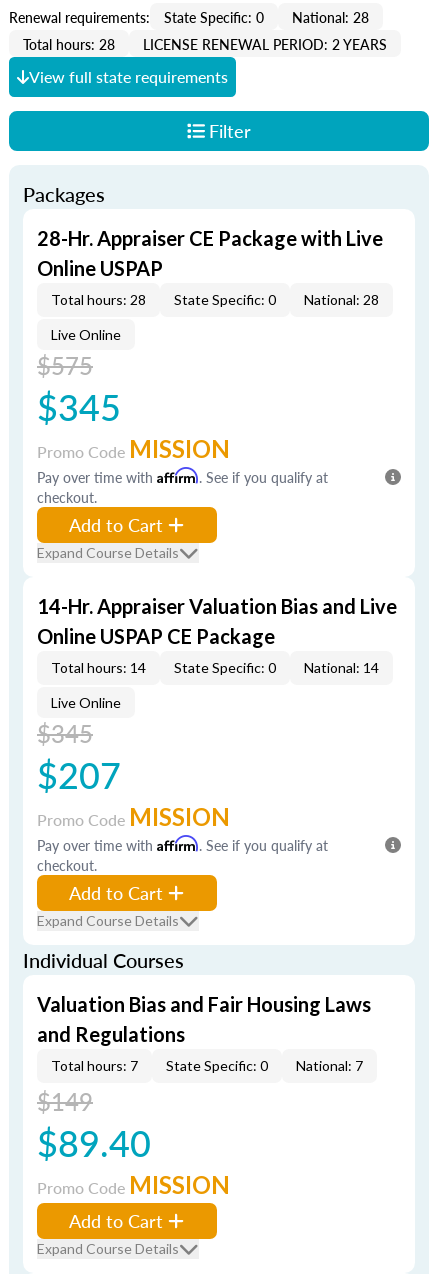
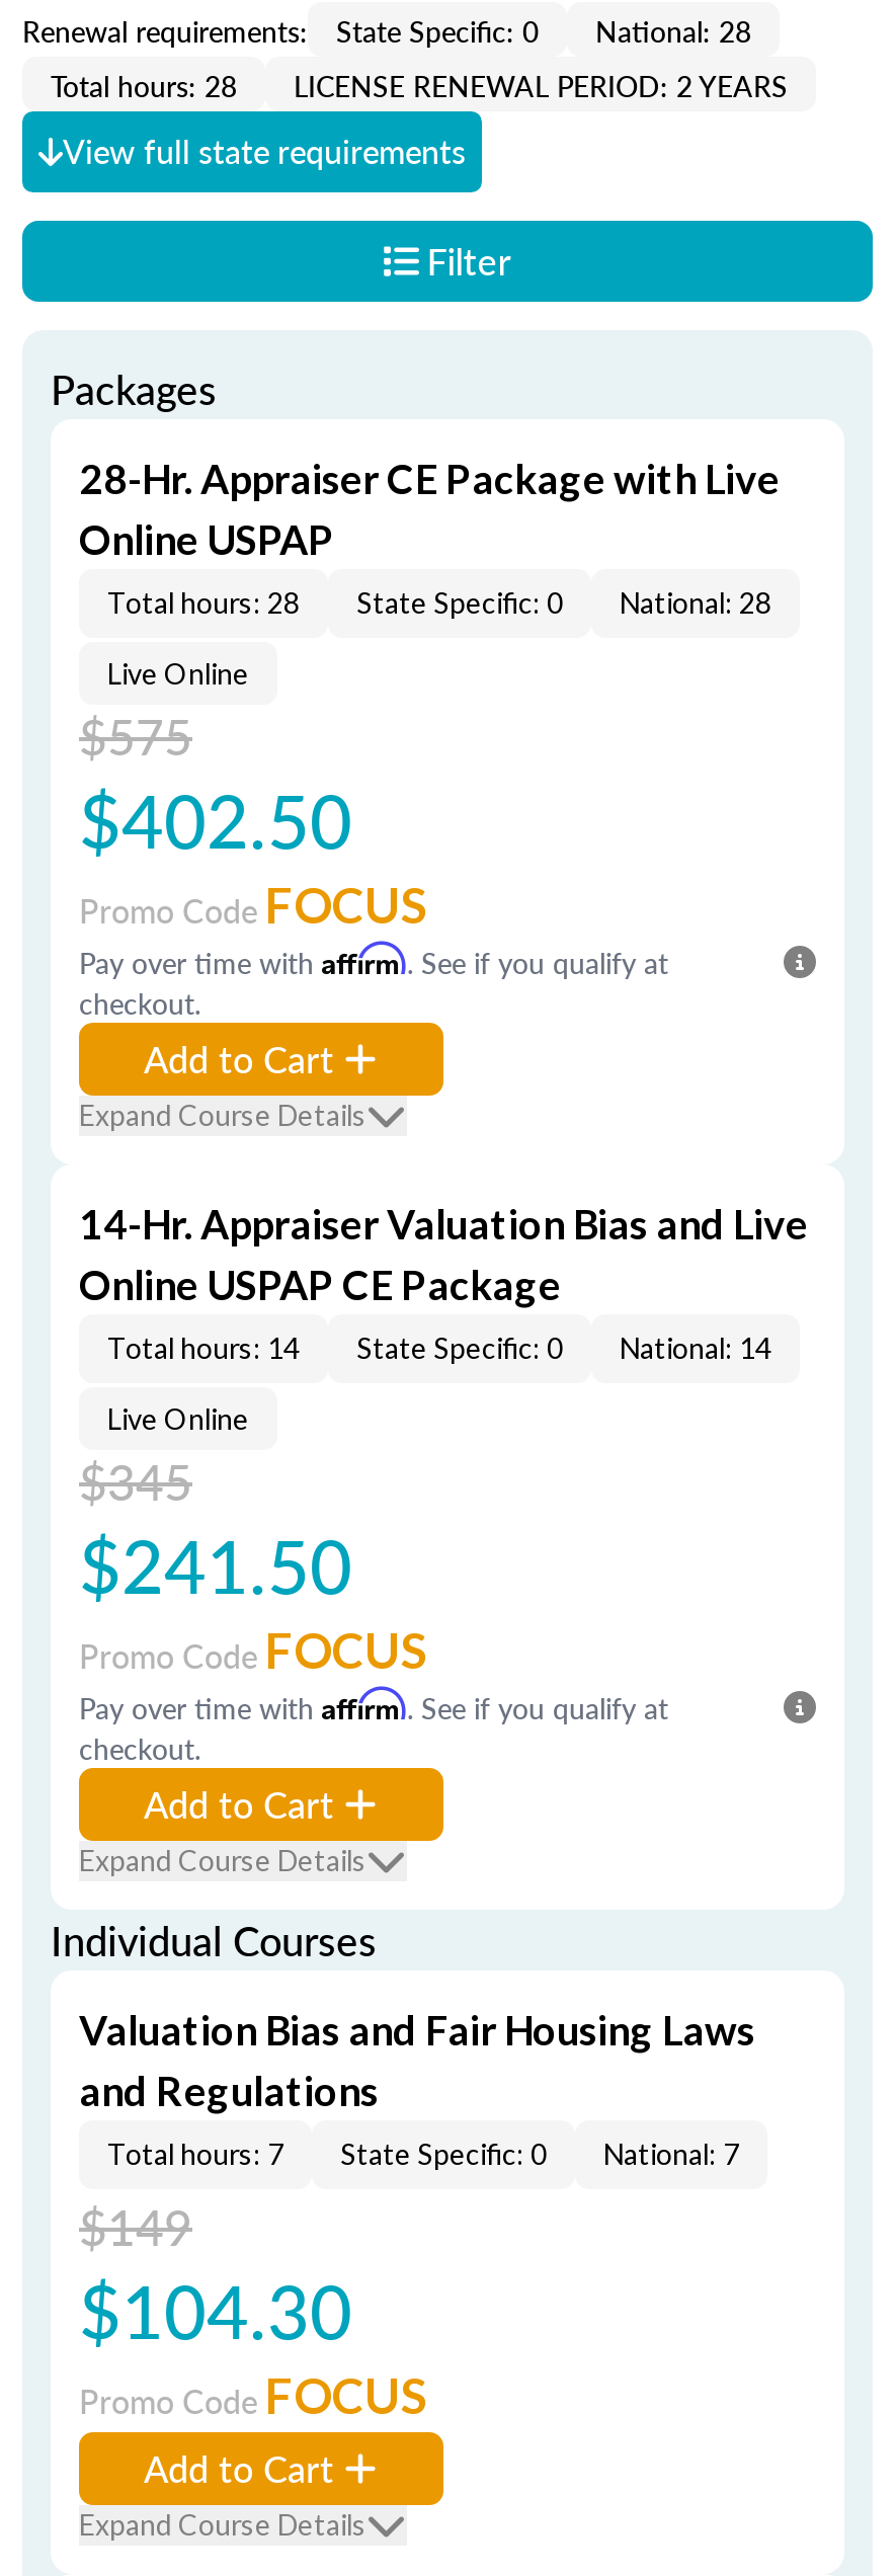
[37,381,121,432] $345 -> [79,768,352,871] $402.50
[37,434,230,463] Promo Code MISSION -> [79,875,427,934] Promo Code FOCUS
[37,749,121,800] $207 -> [79,1513,352,1616] $241.50
[37,802,230,831] Promo Code MISSION -> [79,1620,427,1679] Promo Code FOCUS
[37,1117,151,1168] $89.40 -> [79,2258,352,2361] $104.30
[37,1170,230,1199] Promo Code MISSION -> [79,2365,427,2424] Promo Code FOCUS

